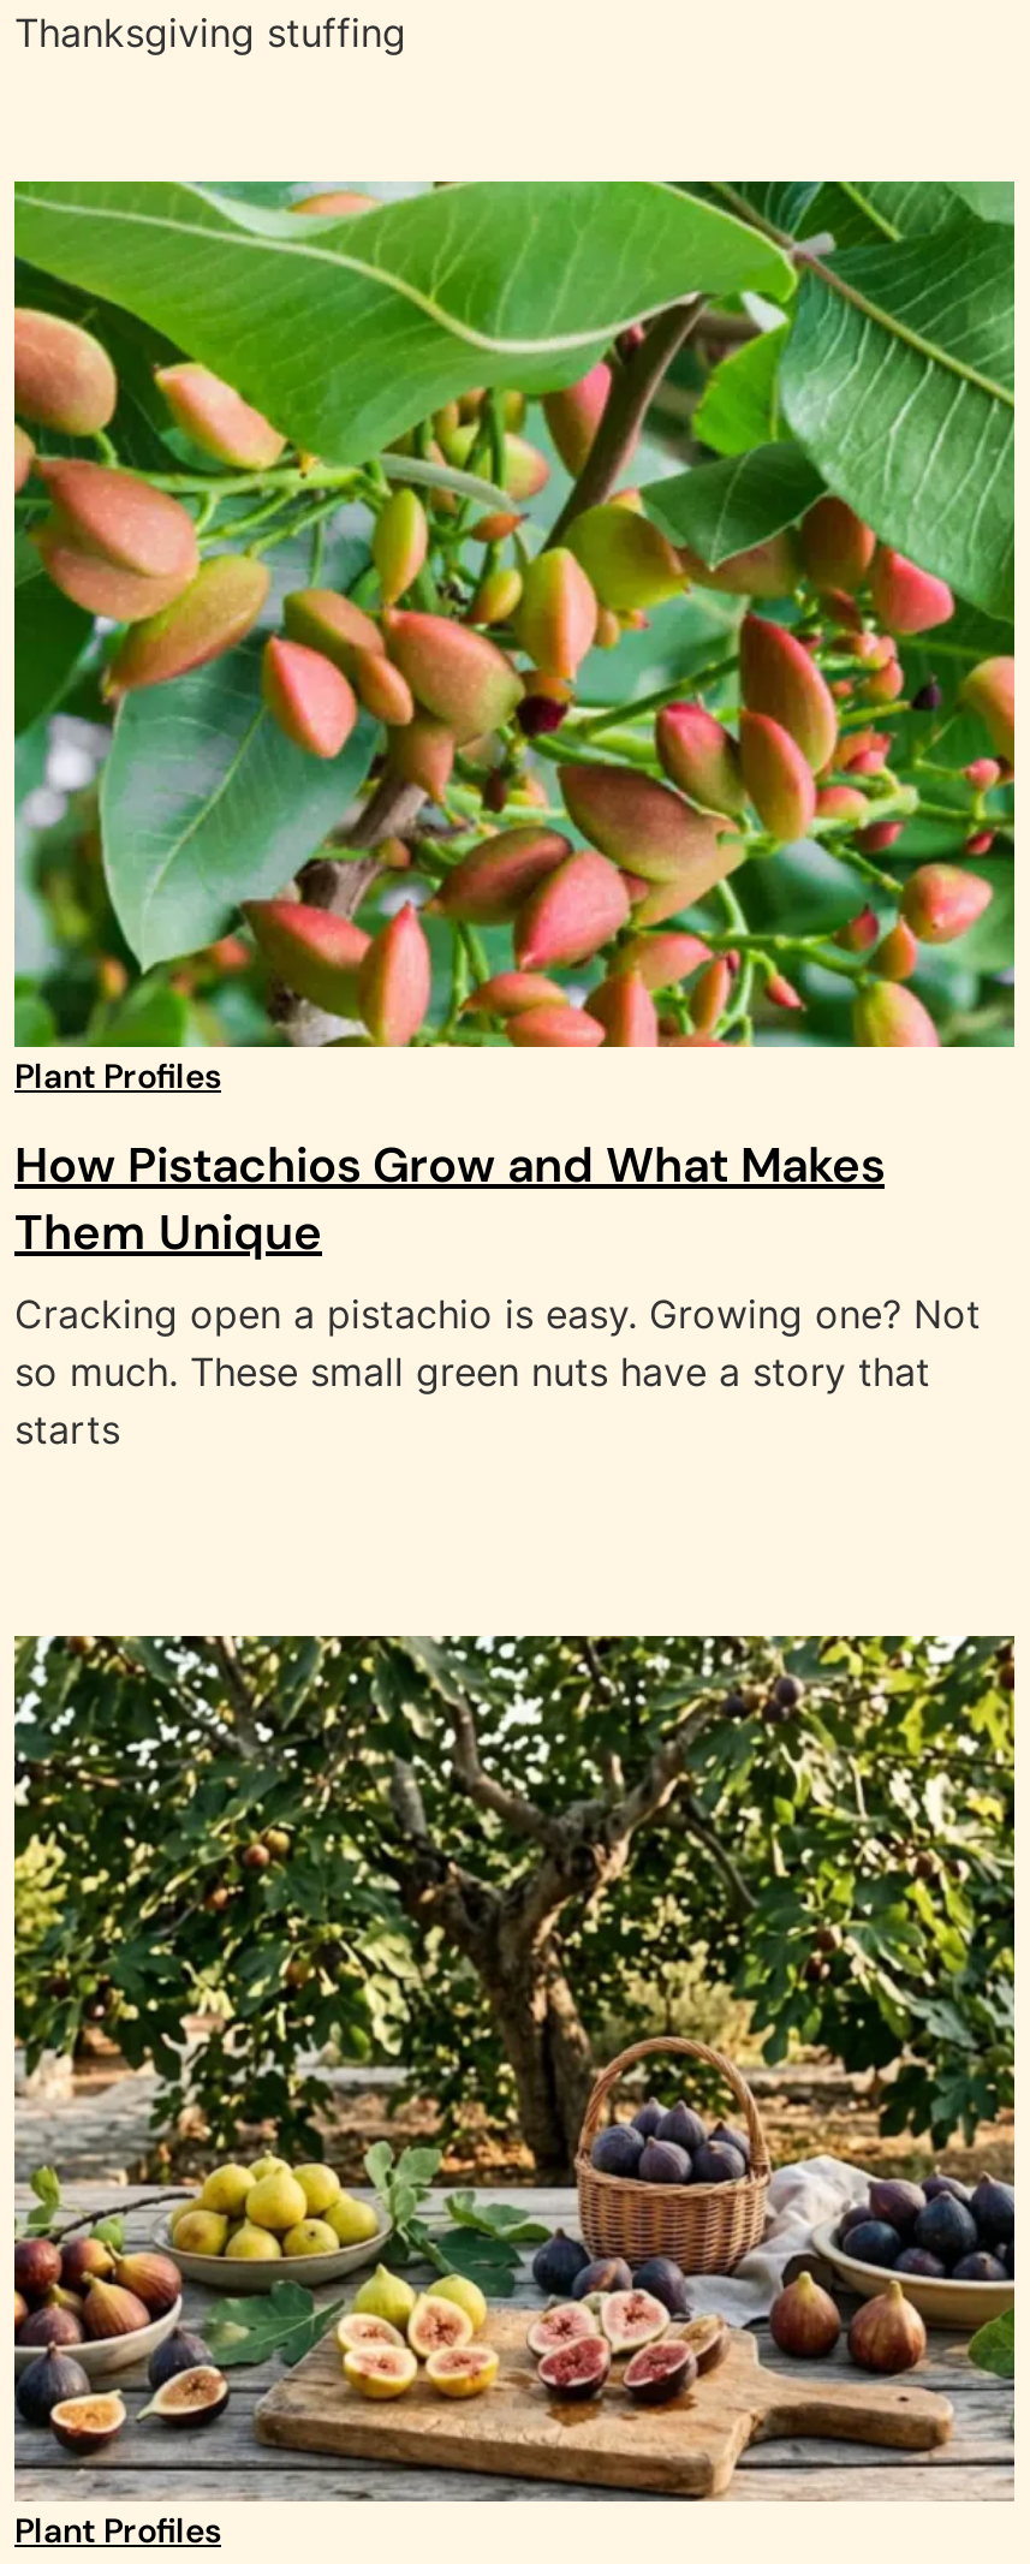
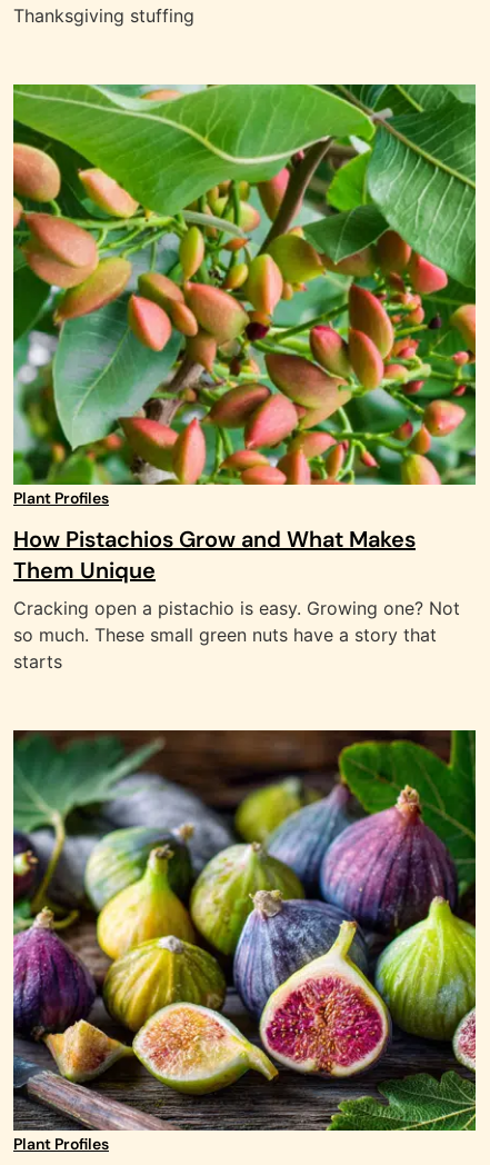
[12,1635,1017,2503] [image] -> [12,729,477,1132] [image]

